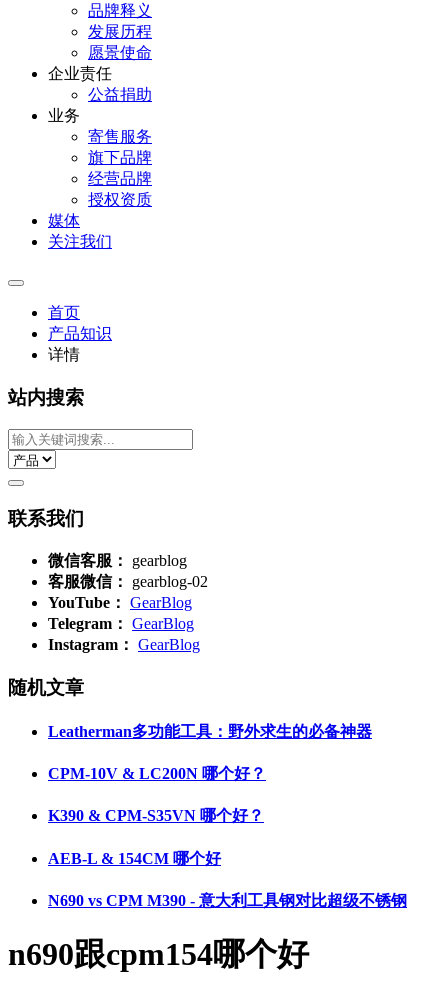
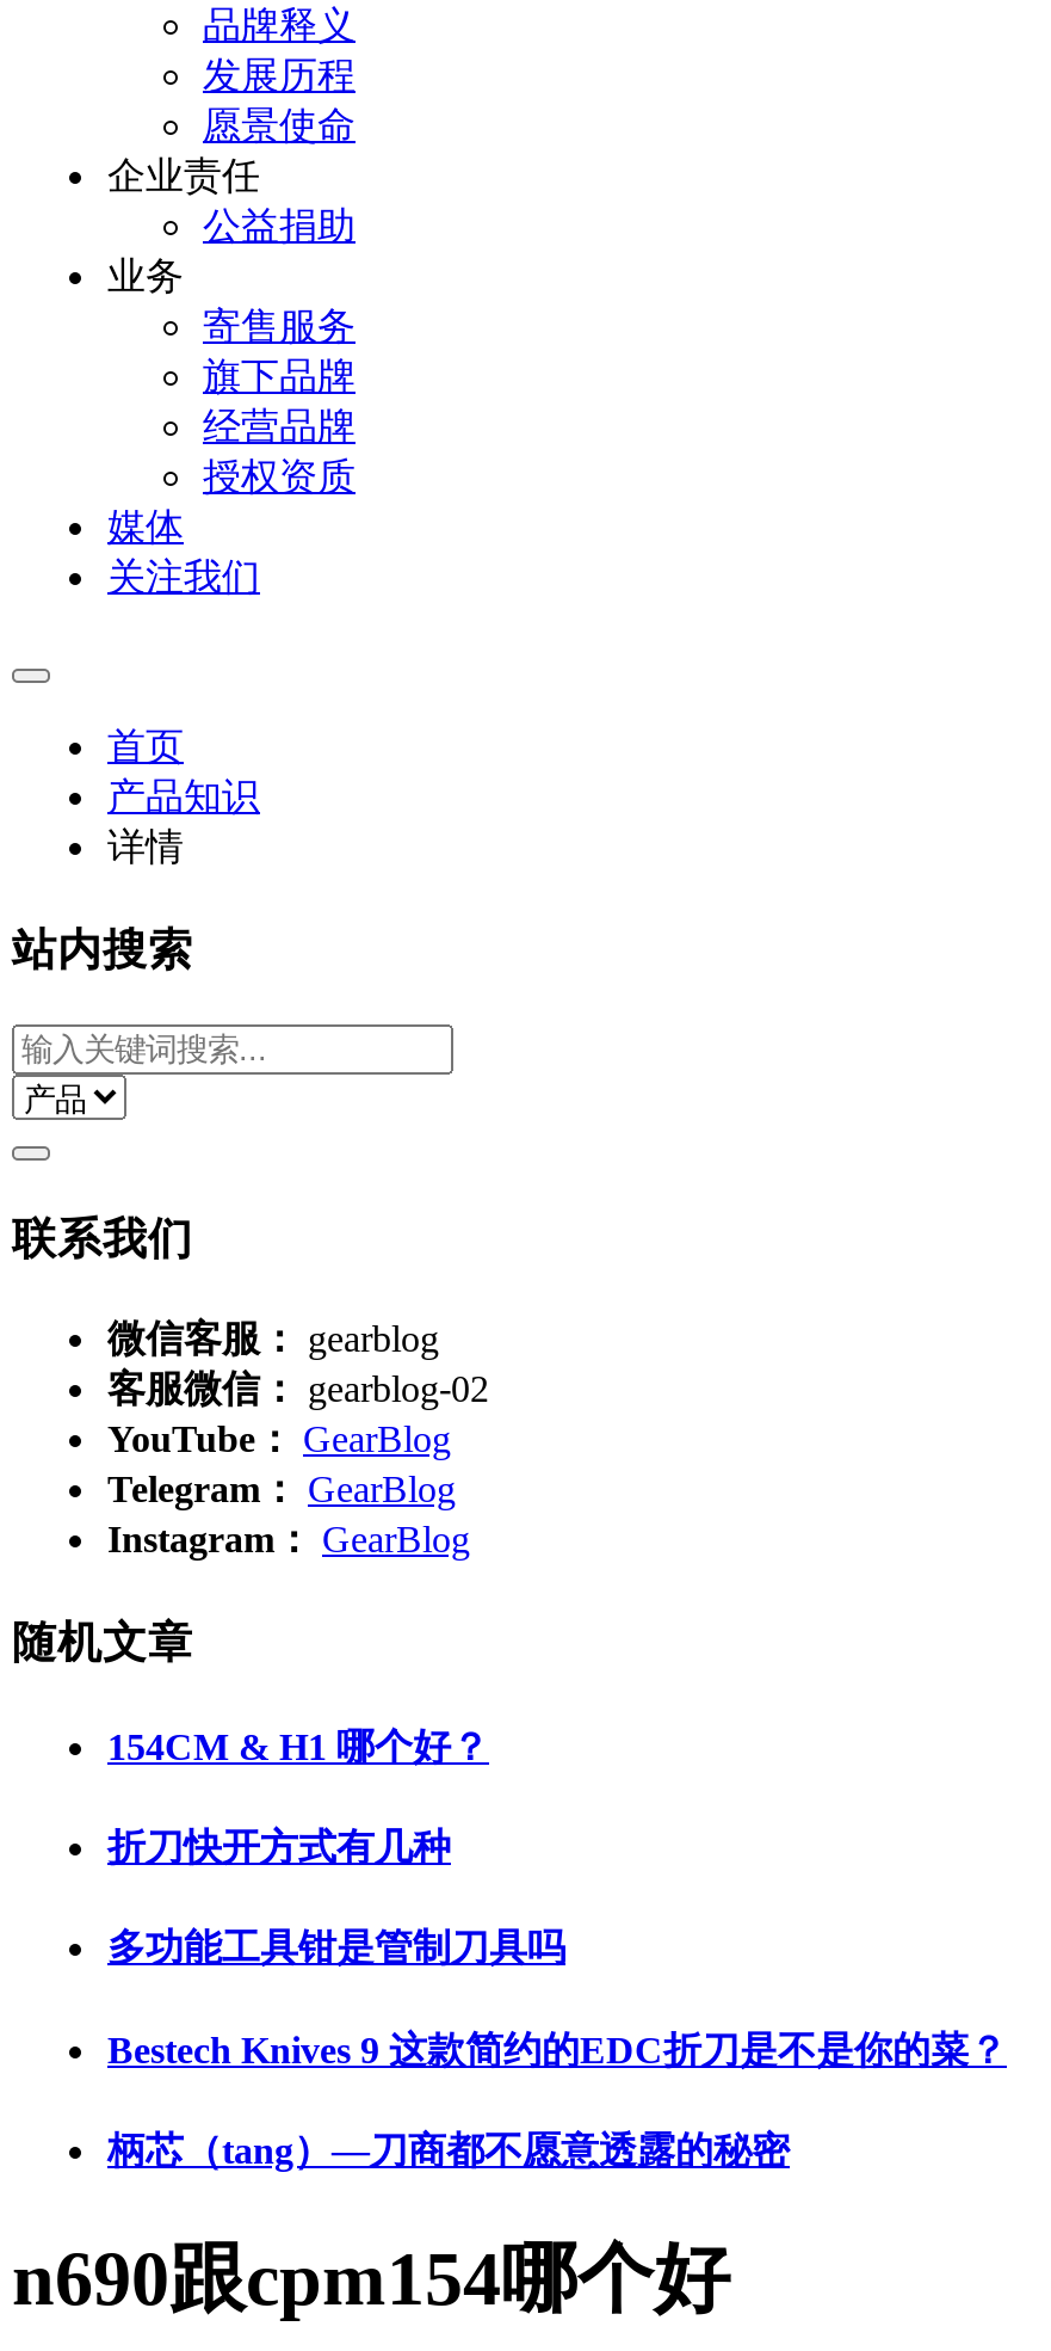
[48,723,372,740] Leatherman多功能工具：野外求生的必备神器 -> [107,1726,489,1767] 154CM & H1 哪个好？
[48,765,266,782] CPM-10V & LC200N 哪个好？ -> [107,1827,451,1868] 折刀快开方式有几种
[48,807,264,824] K390 & CPM-S35VN 哪个好？ -> [107,1928,565,1969] 多功能工具钳是管制刀具吗
[48,850,221,867] AEB-L & 154CM 哪个好 -> [107,2029,1007,2070] Bestech Knives 9 这款简约的EDC折刀是不是你的菜？
[48,892,407,909] N690 vs CPM M390 - 意大利工具钢对比超级不锈钢 -> [107,2130,790,2170] 柄芯（tang）—刀商都不愿意透露的秘密

